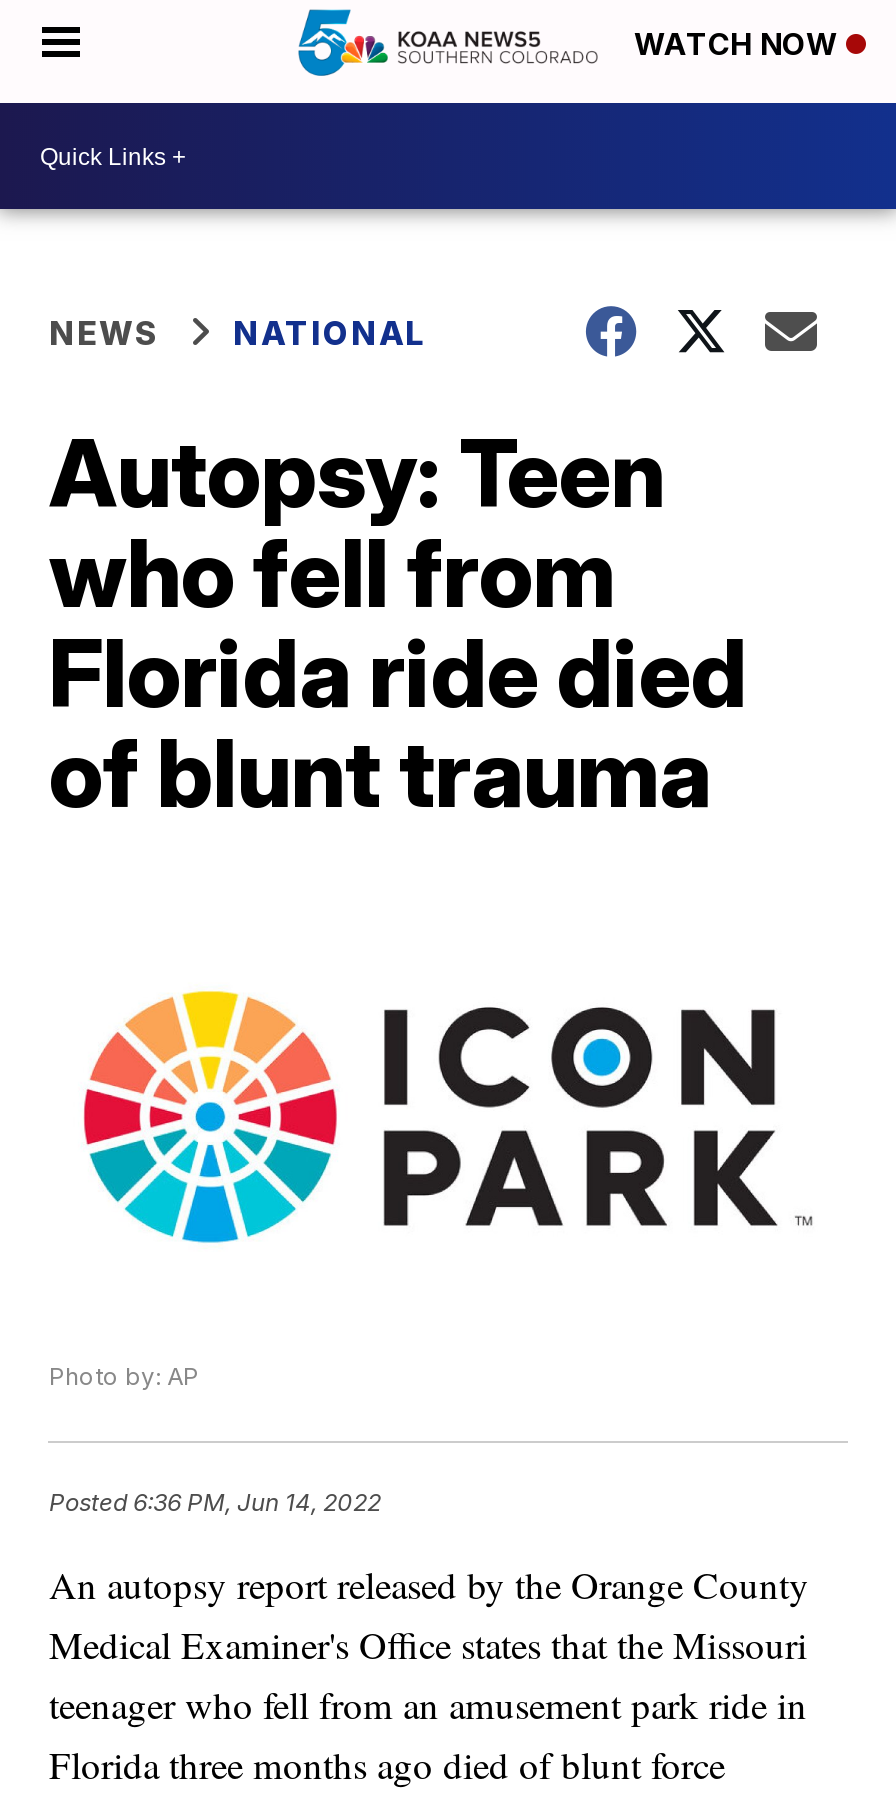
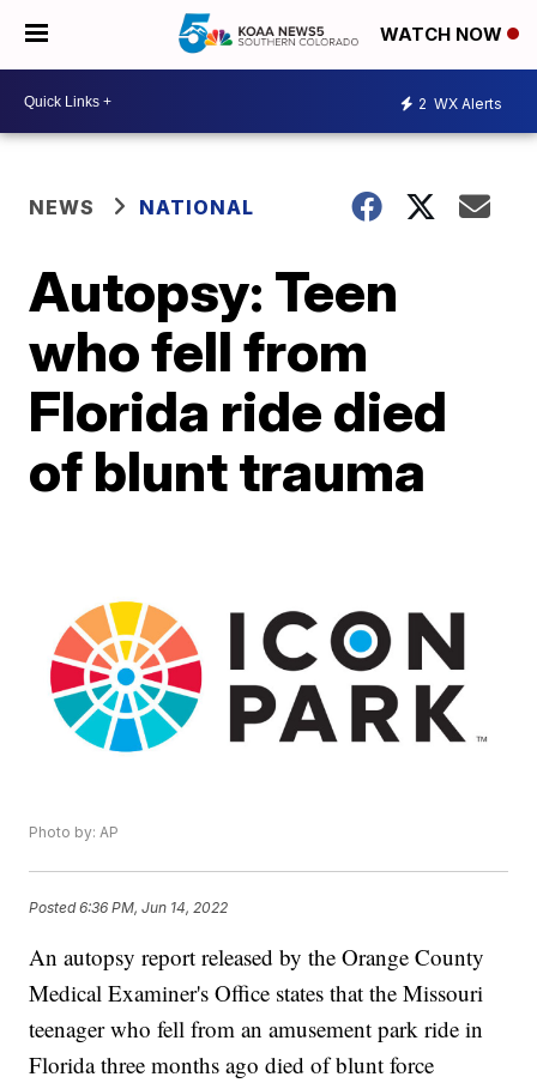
none -> [418,94,502,112] 2 WX Alerts

